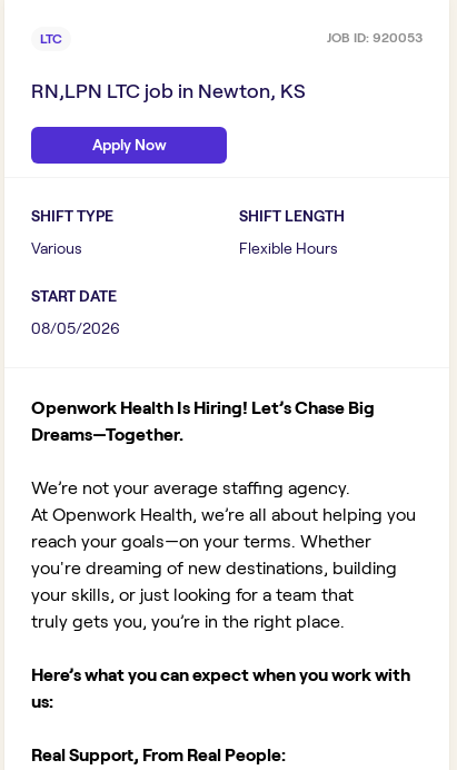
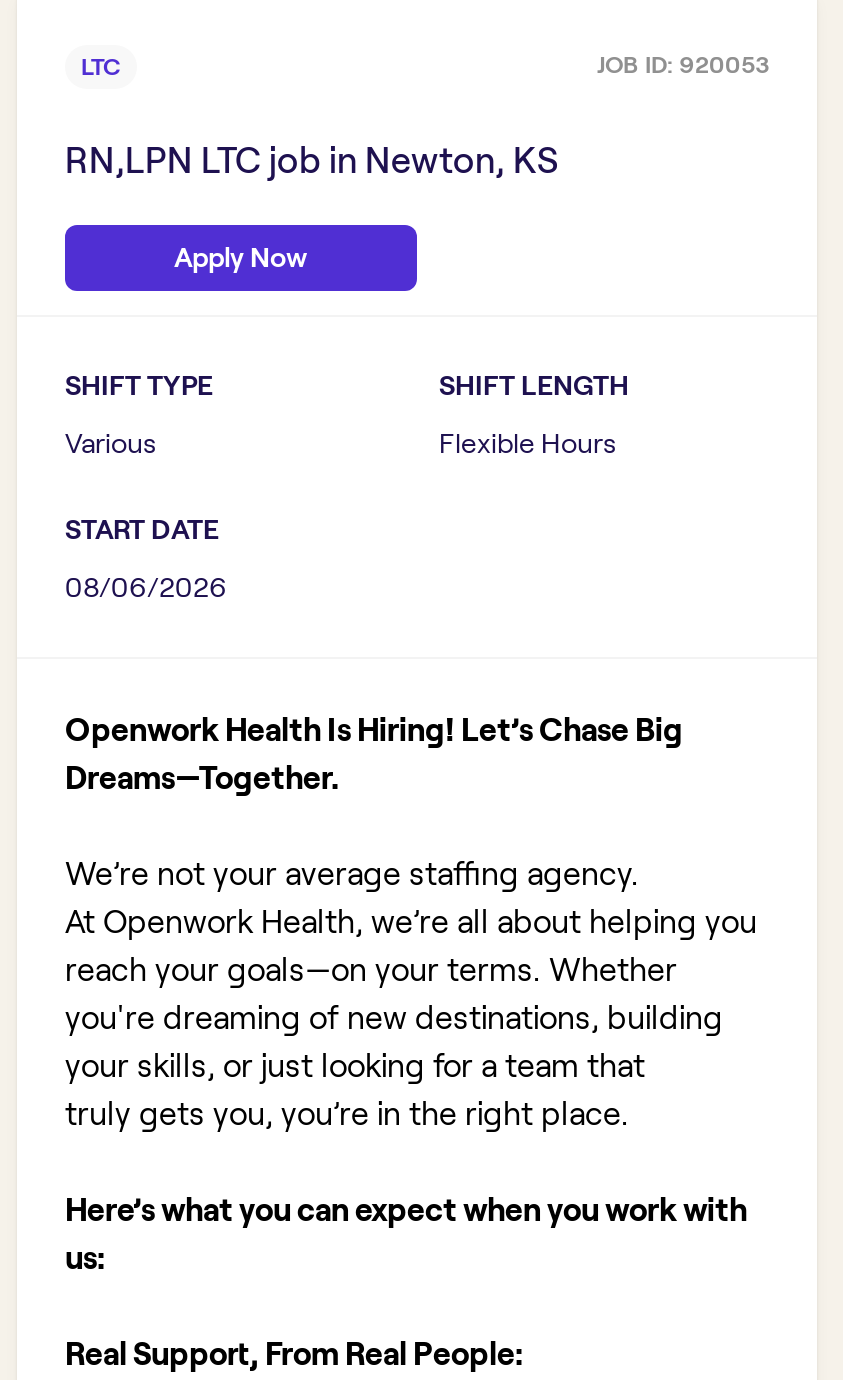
[31,319,120,337] 08/05/2026 -> [65,571,227,603] 08/06/2026

